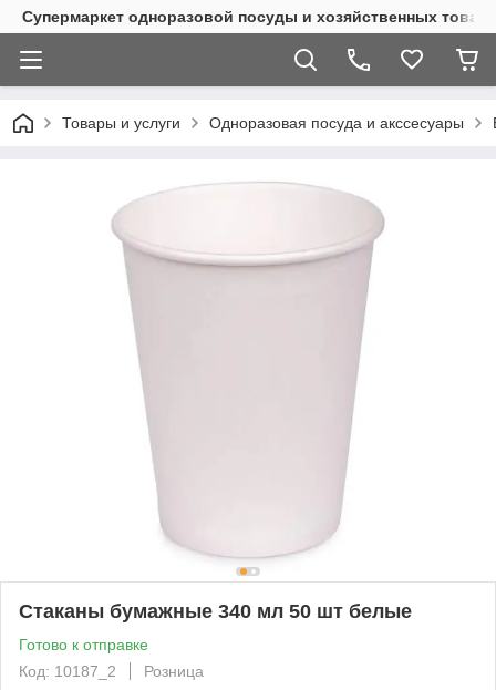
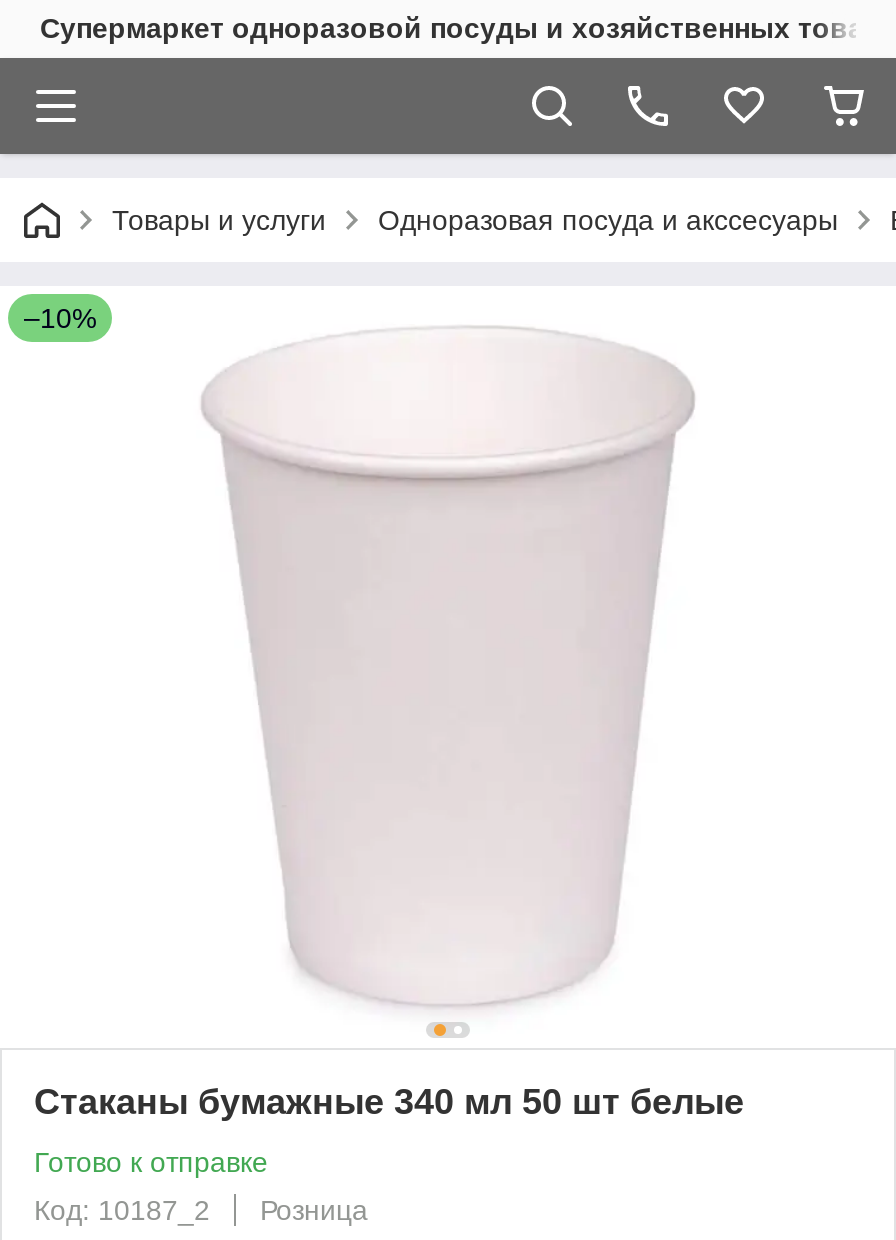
none -> [24,302,96,334] –10%

